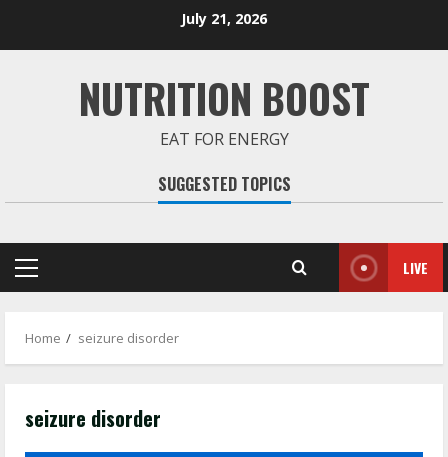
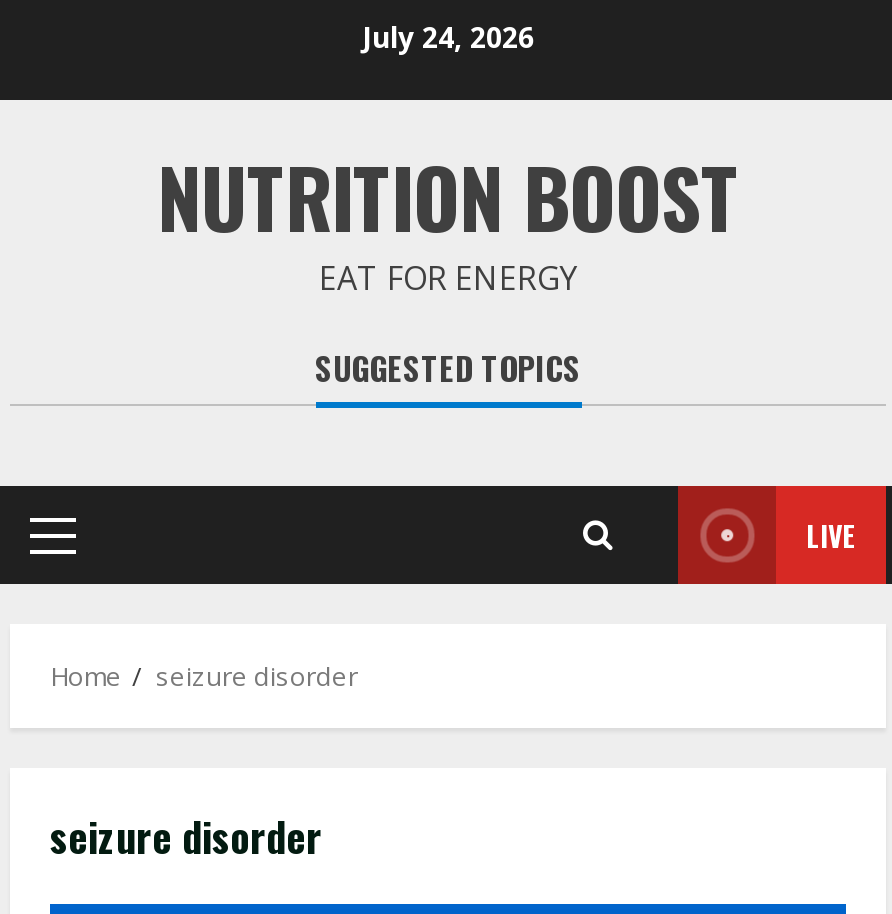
[181,8,267,27] July 21, 2026 -> [362,17,534,55] July 24, 2026

